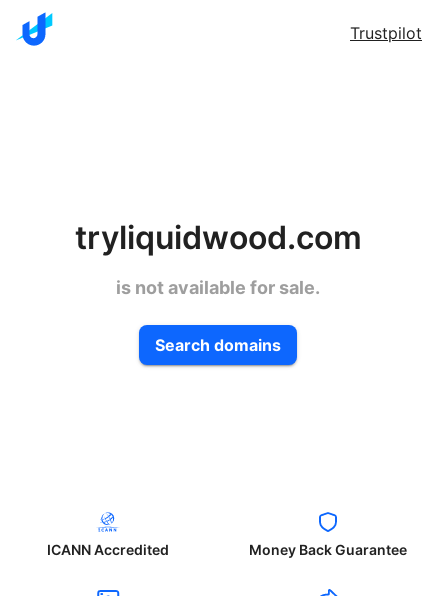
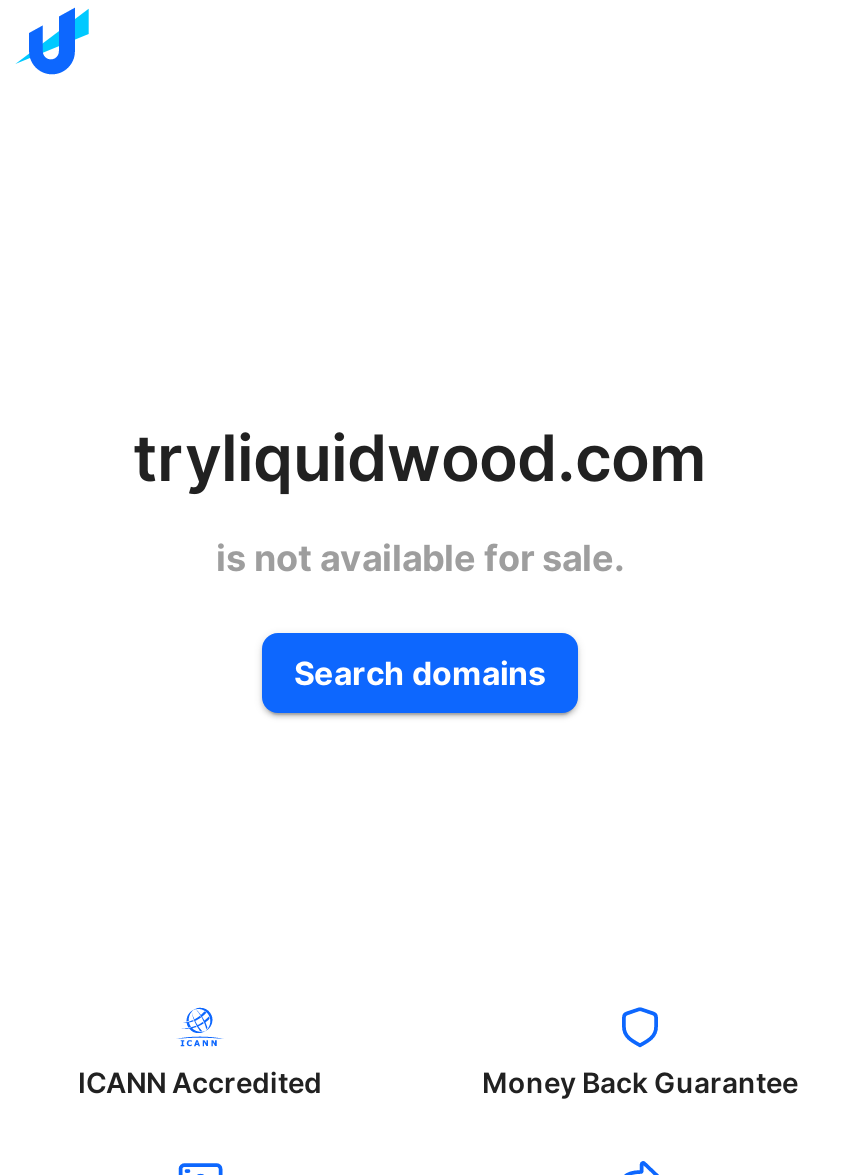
[350,23,422,43] Trustpilot -> none

